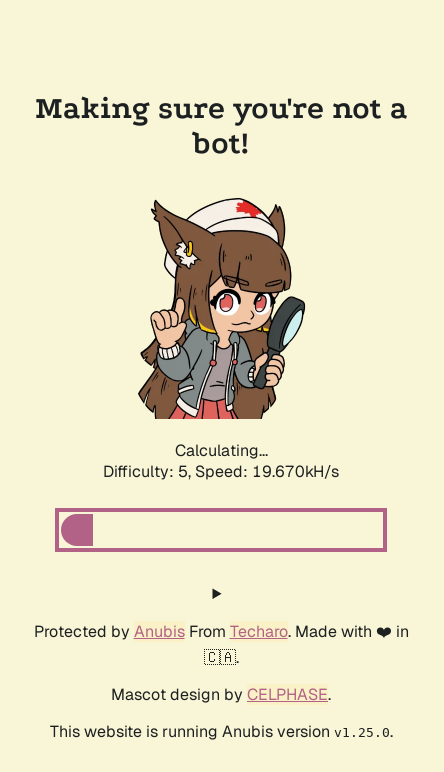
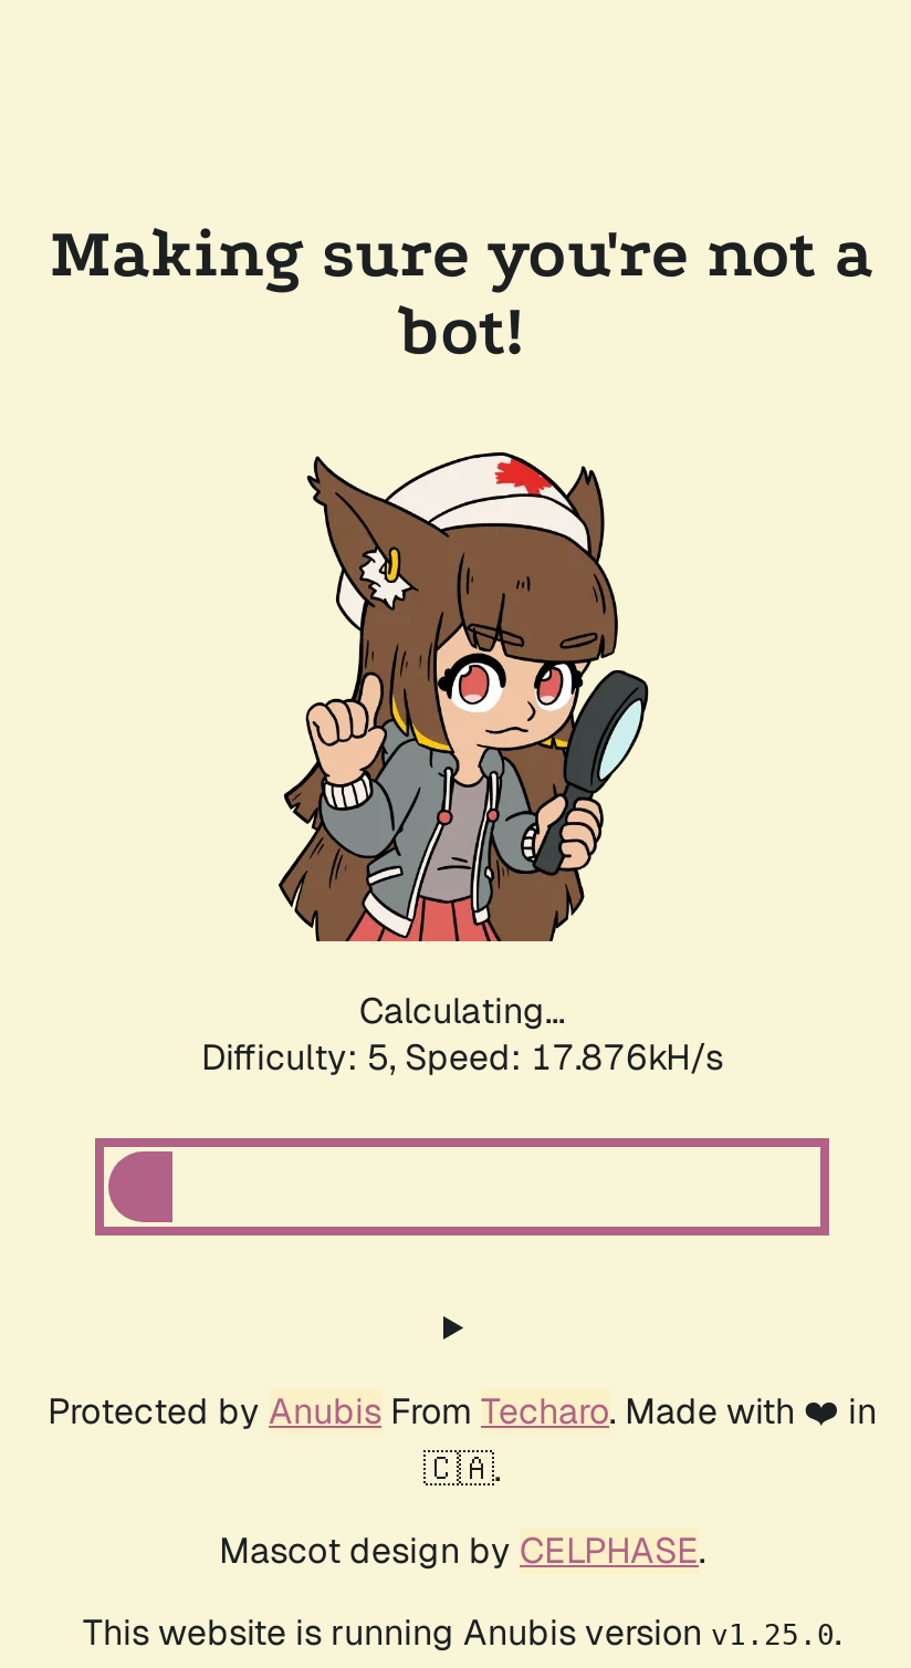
[103,461,339,482] Difficulty: 5, Speed: 19.670kH/s -> [201,1034,723,1081] Difficulty: 5, Speed: 17.876kH/s

